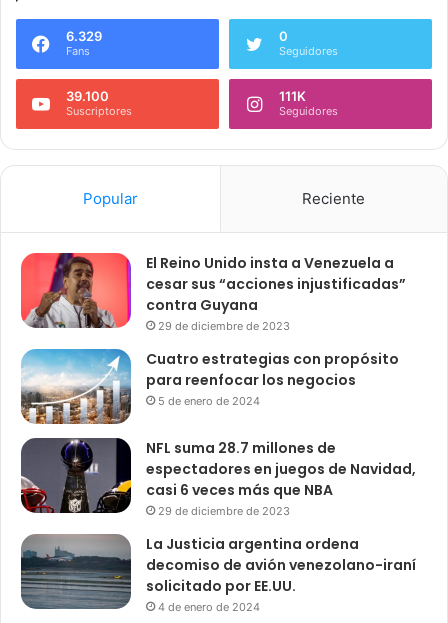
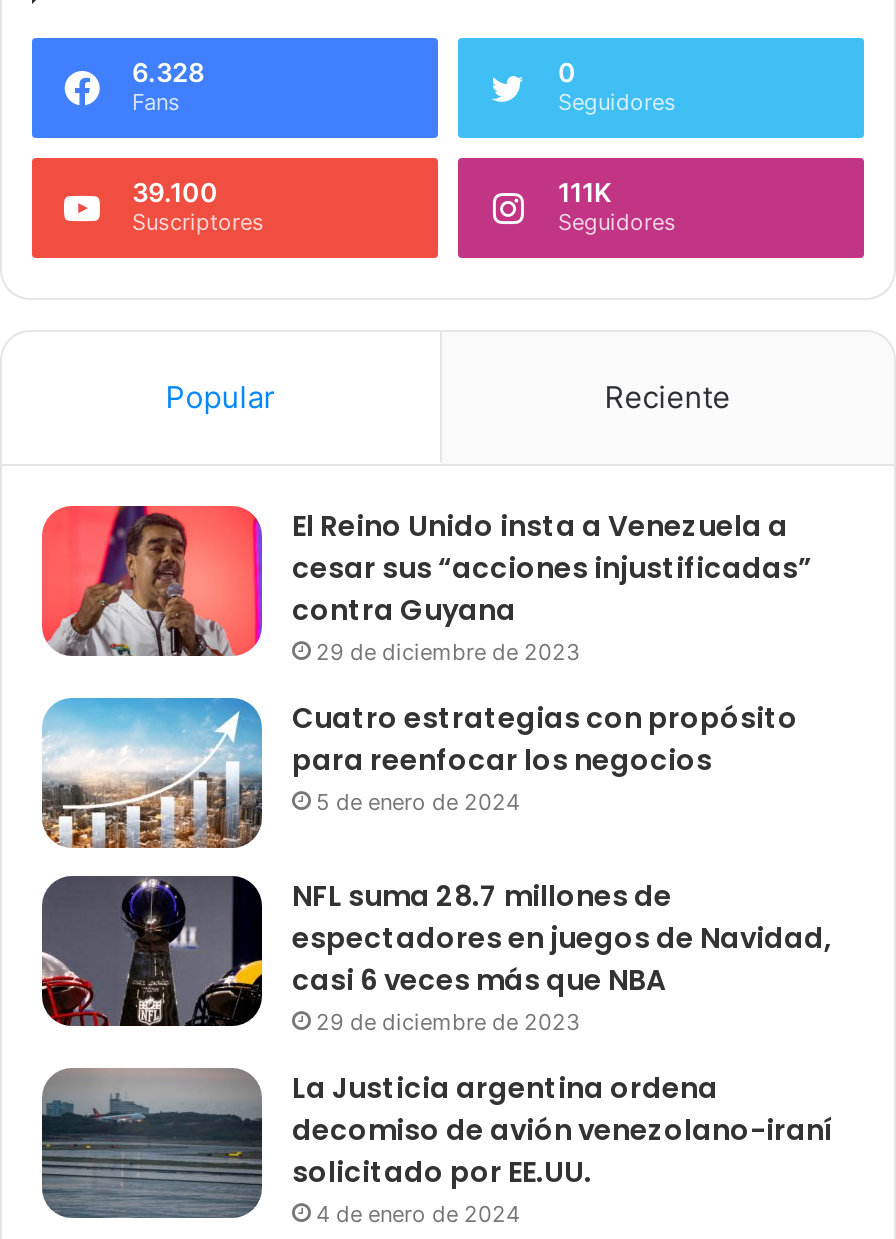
[66,28,102,44] 6.329 -> [132,56,204,88] 6.328

